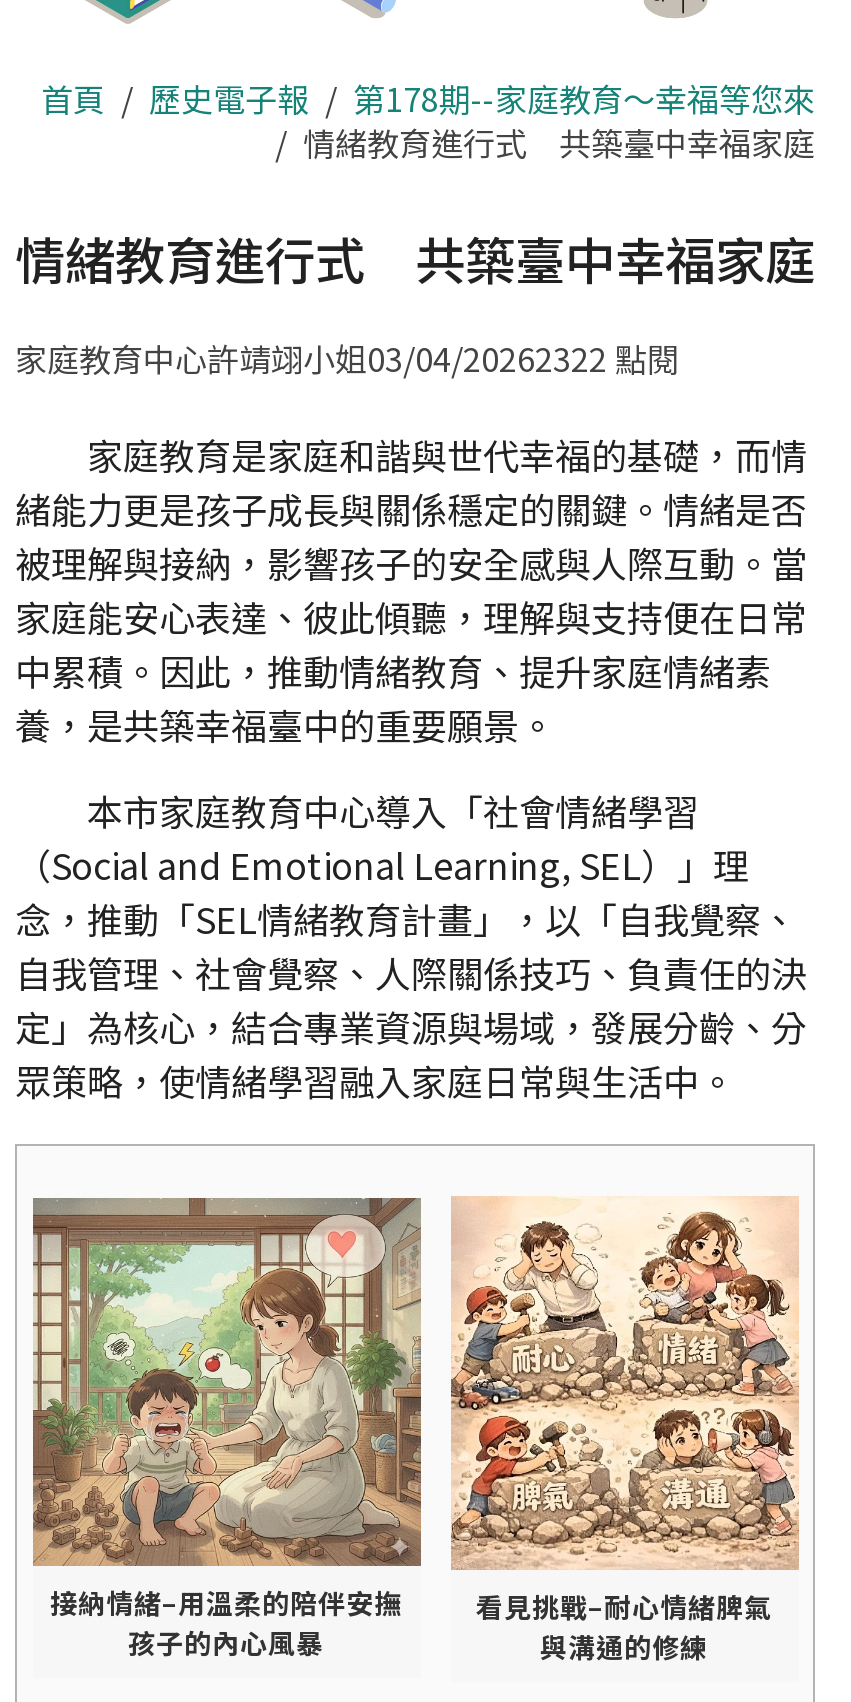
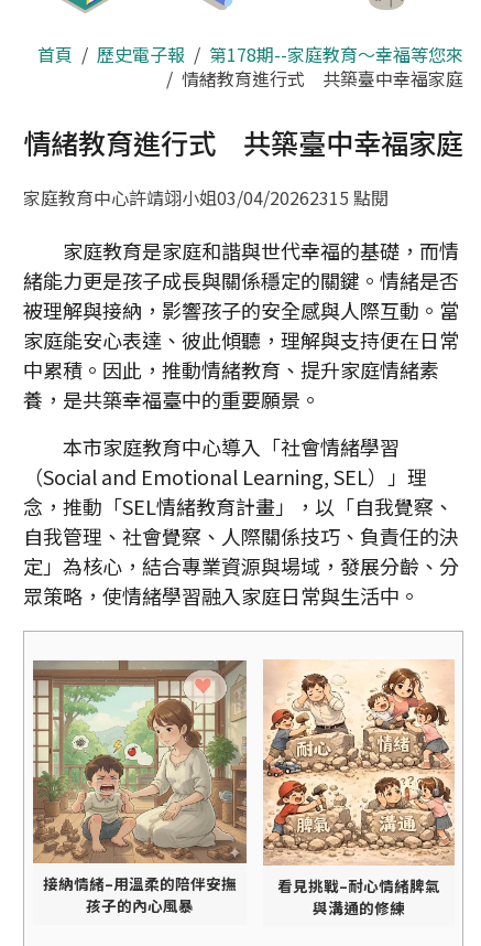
[15,334,679,382] 家庭教育中心許靖翊小姐03/04/20262322 點閱 -> [23,184,389,211] 家庭教育中心許靖翊小姐03/04/20262315 點閱

